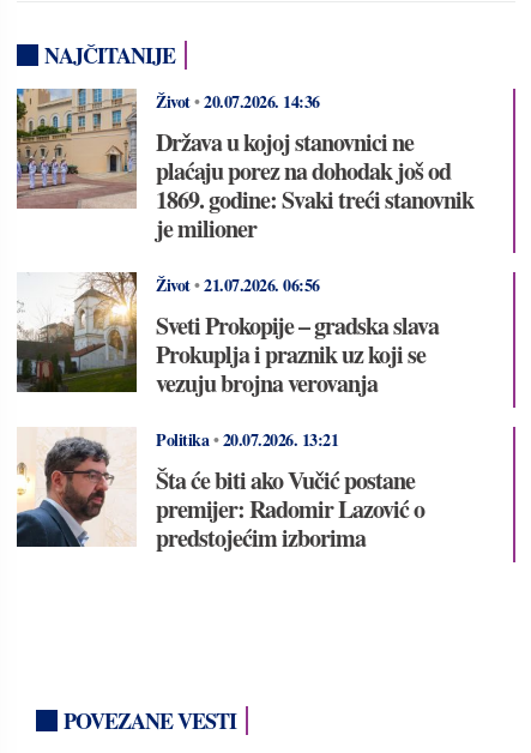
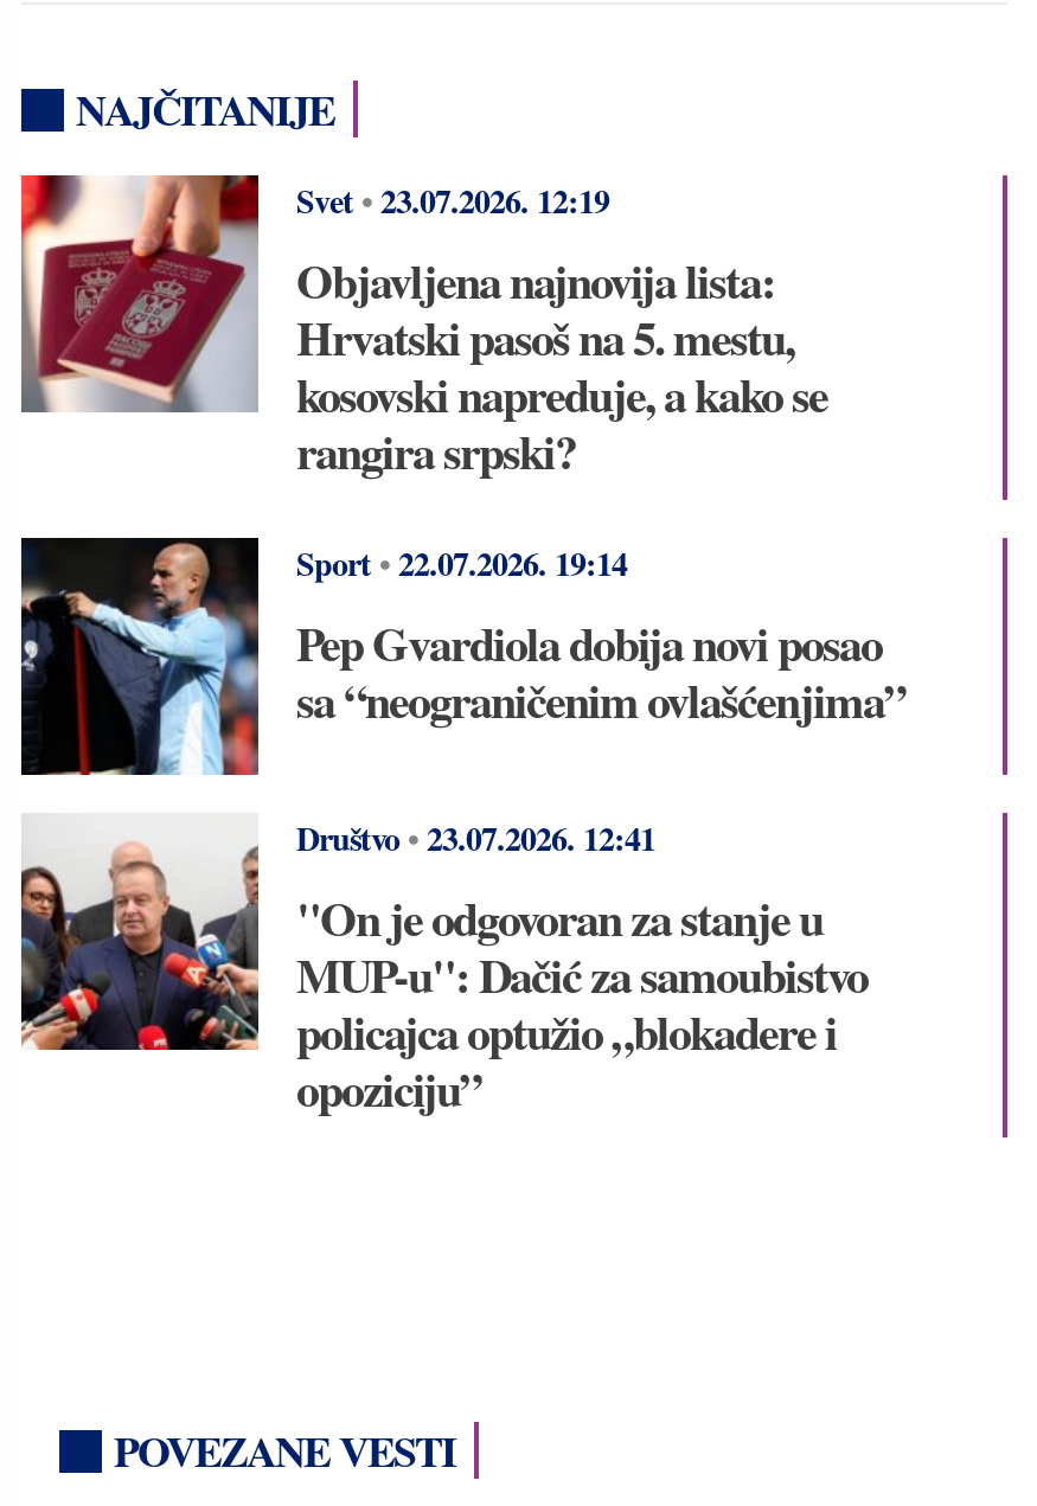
[16,88,473,246] [image] | Život •20.07.2026. 14:36 | Država u kojoj stanovnici ne | plaćaju porez na dohodak još od | 1869. godine: Svaki treći stanovnik | je milioner -> [19,173,827,485] [image] | Svet •23.07.2026. 12:19 | Objavljena najnovija lista: | Hrvatski pasoš na 5. mestu, | kosovski napreduje, a kako se | rangira srpski?
[16,271,439,400] [image] | Život • 21.07.2026. 06:56 | Sveti Prokopije – gradska slava | Prokuplja i praznik uz koji se | vezuju brojna verovanja -> [19,536,905,777] [image] | Sport •22.07.2026. 19:14 | Pep Gvardiola dobija novi posao | sa “neograničenim ovlašćenjima”
[16,416,424,555] [image] | Politika • 20.07.2026. 13:21 | Šta će biti ako Vučić postane | premijer: Radomir Lazović o | predstojećim izborima -> [19,812,868,1123] [image] | Društvo •23.07.2026. 12:41 | "On je odgovoran za stanje u | MUP-u": Dačić za samoubistvo | policajca optužio „blokadere i | opoziciju”

